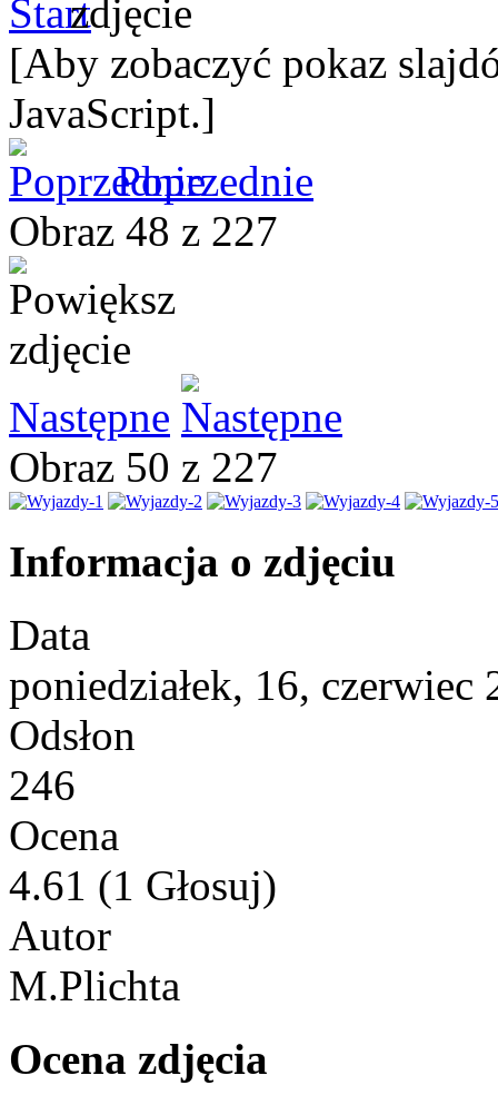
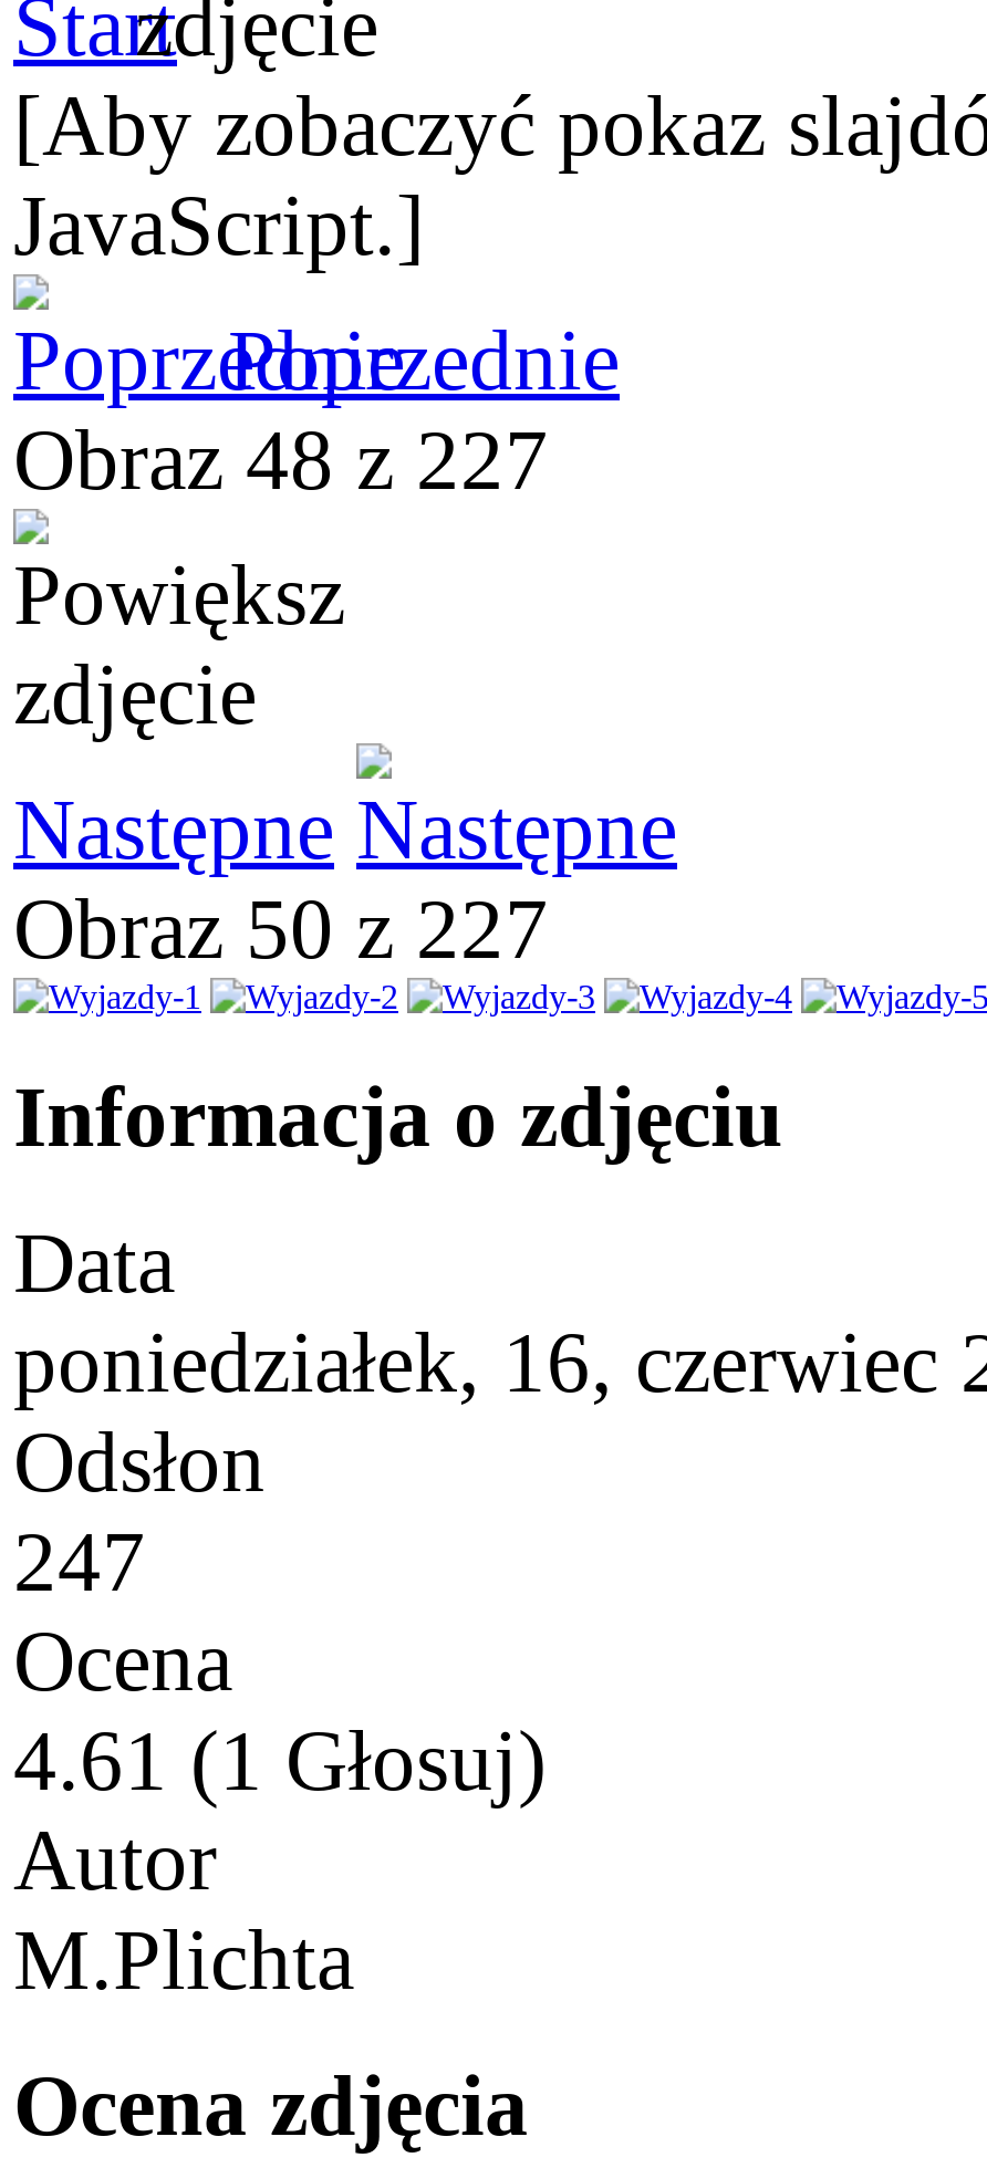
[9,761,76,809] 246 -> [13,1513,146,1608] 247

